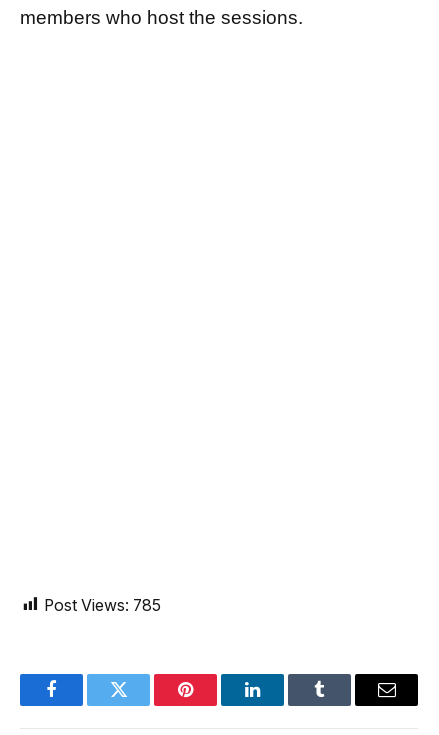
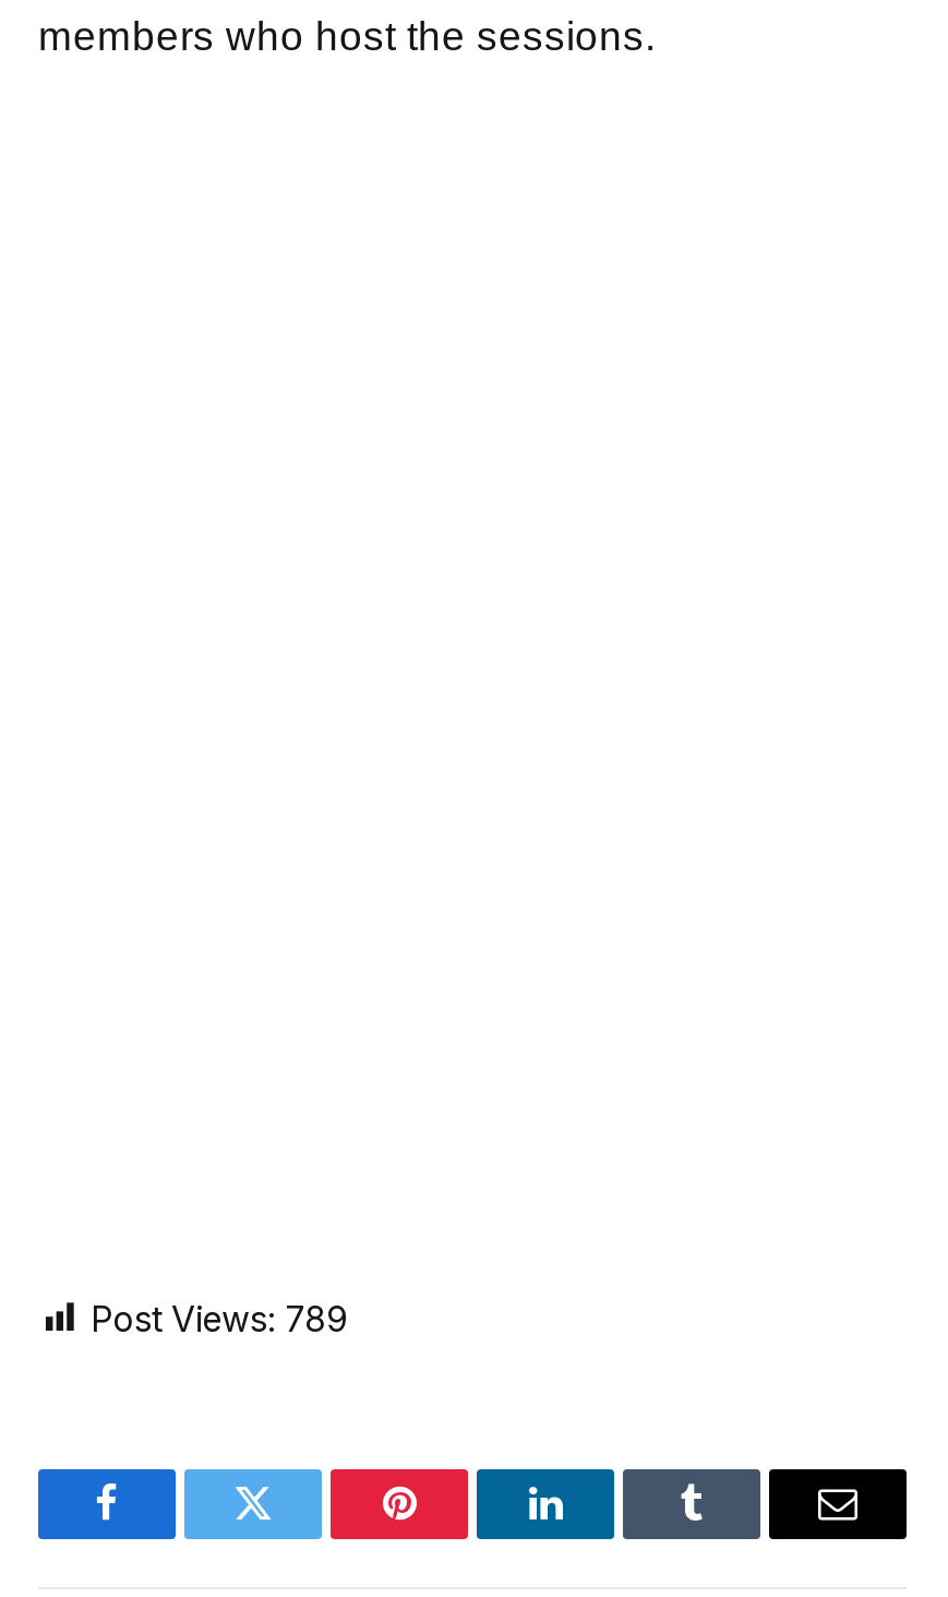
[44,596,161,615] Post Views: 785 -> [91,1299,348,1340] Post Views: 789

